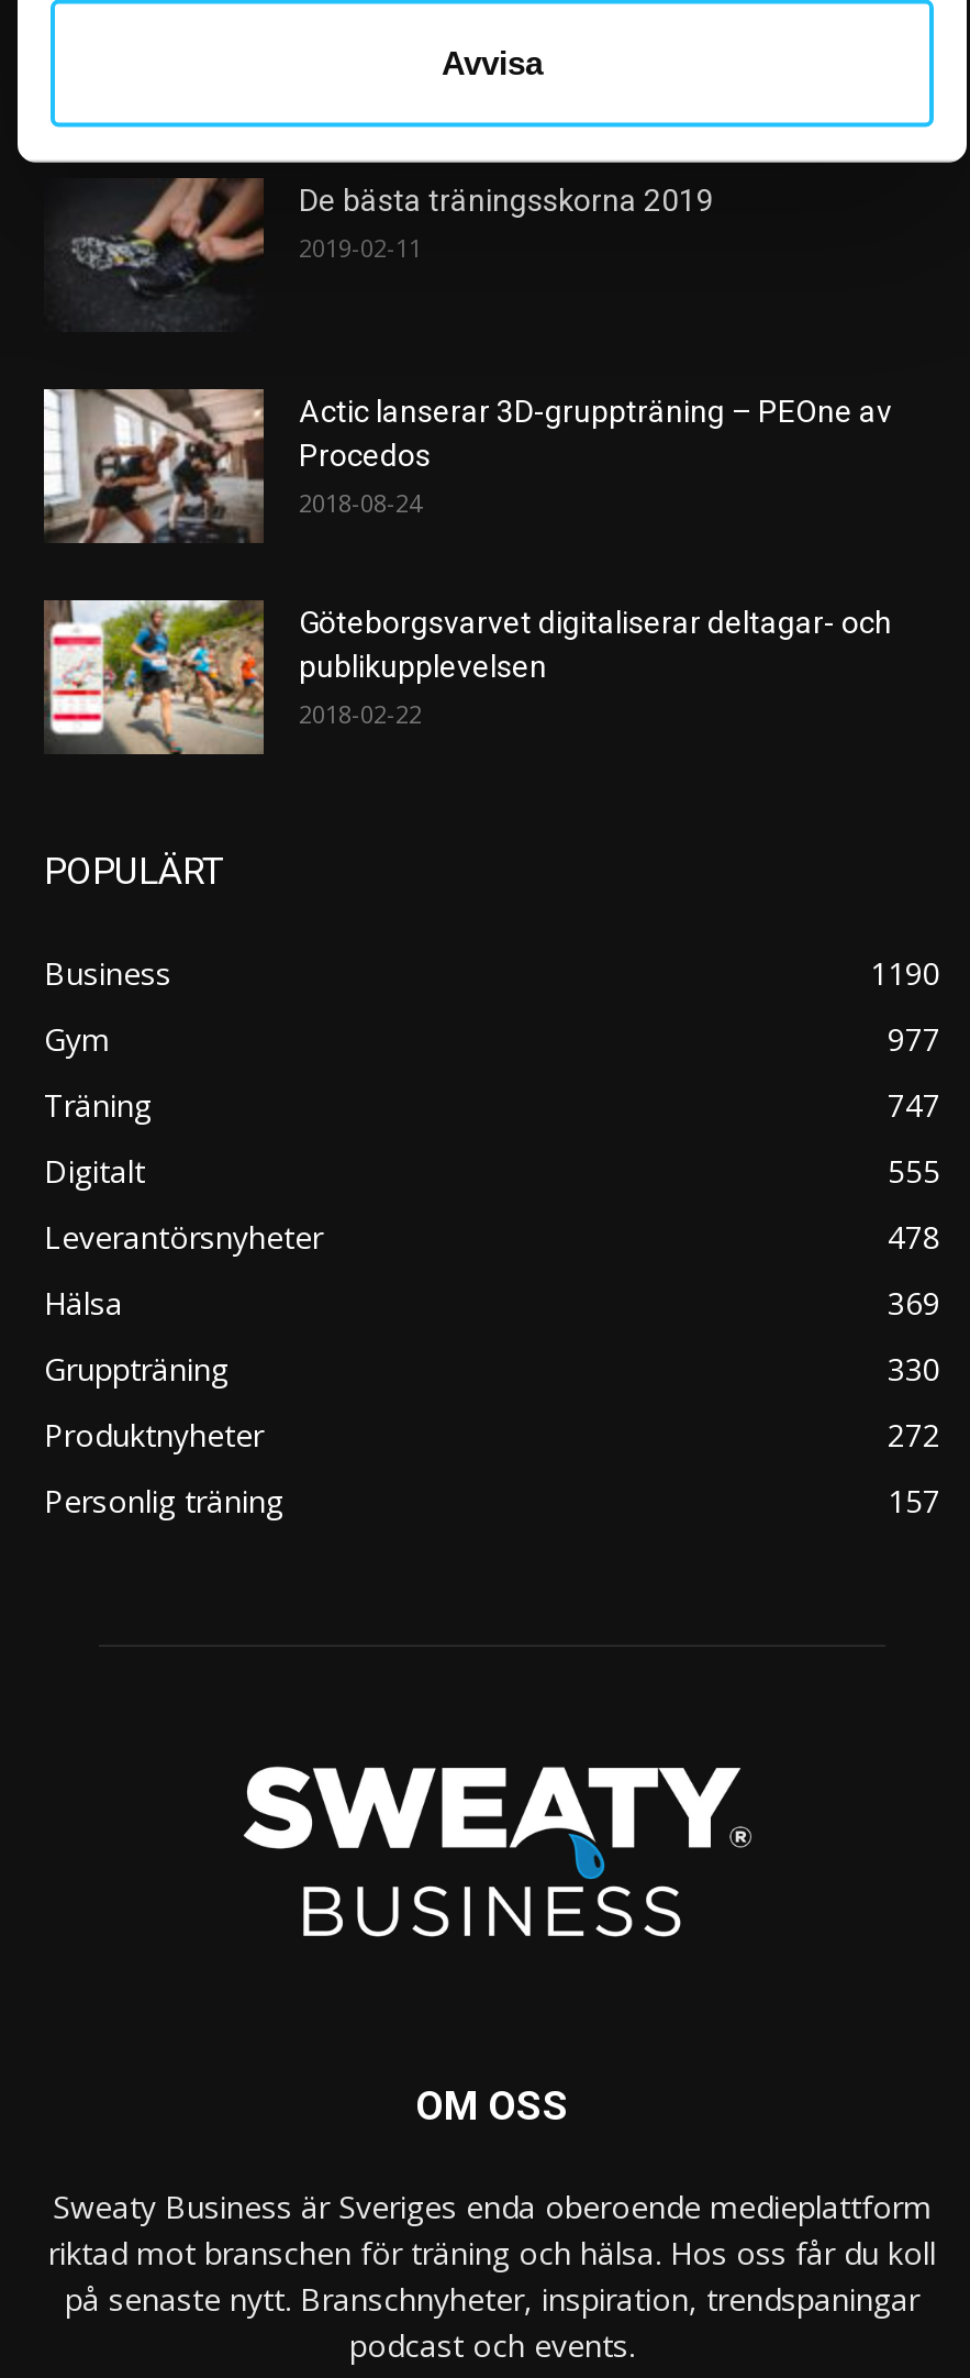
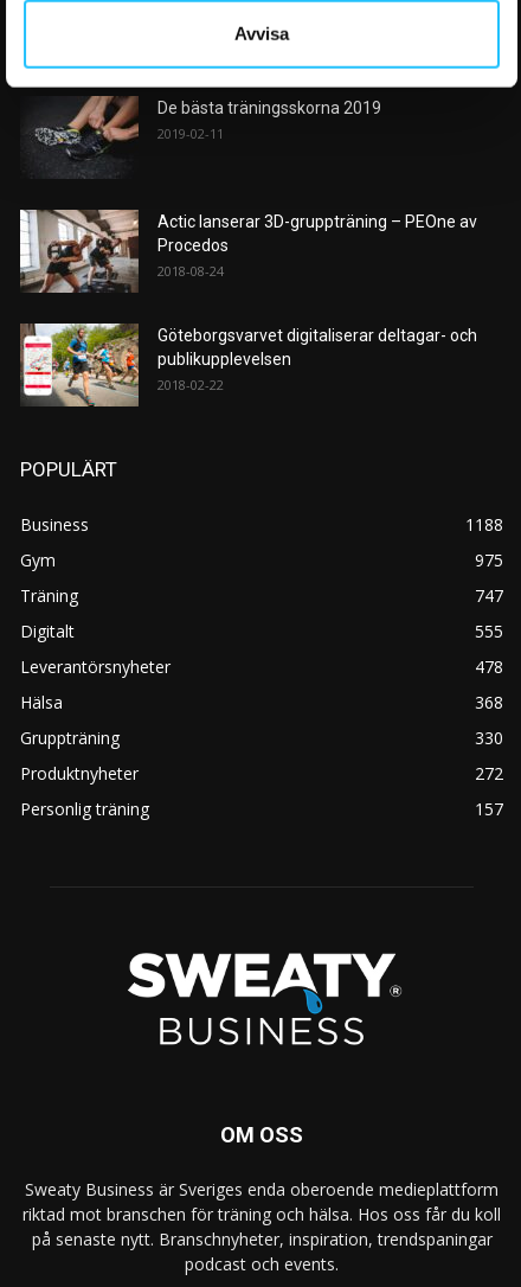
[870,953,940,995] 1190 -> [465,514,503,536] 1188
[888,1019,940,1061] 977 -> [475,549,503,572] 975
[888,1283,940,1325] 369 -> [475,691,503,714] 368

